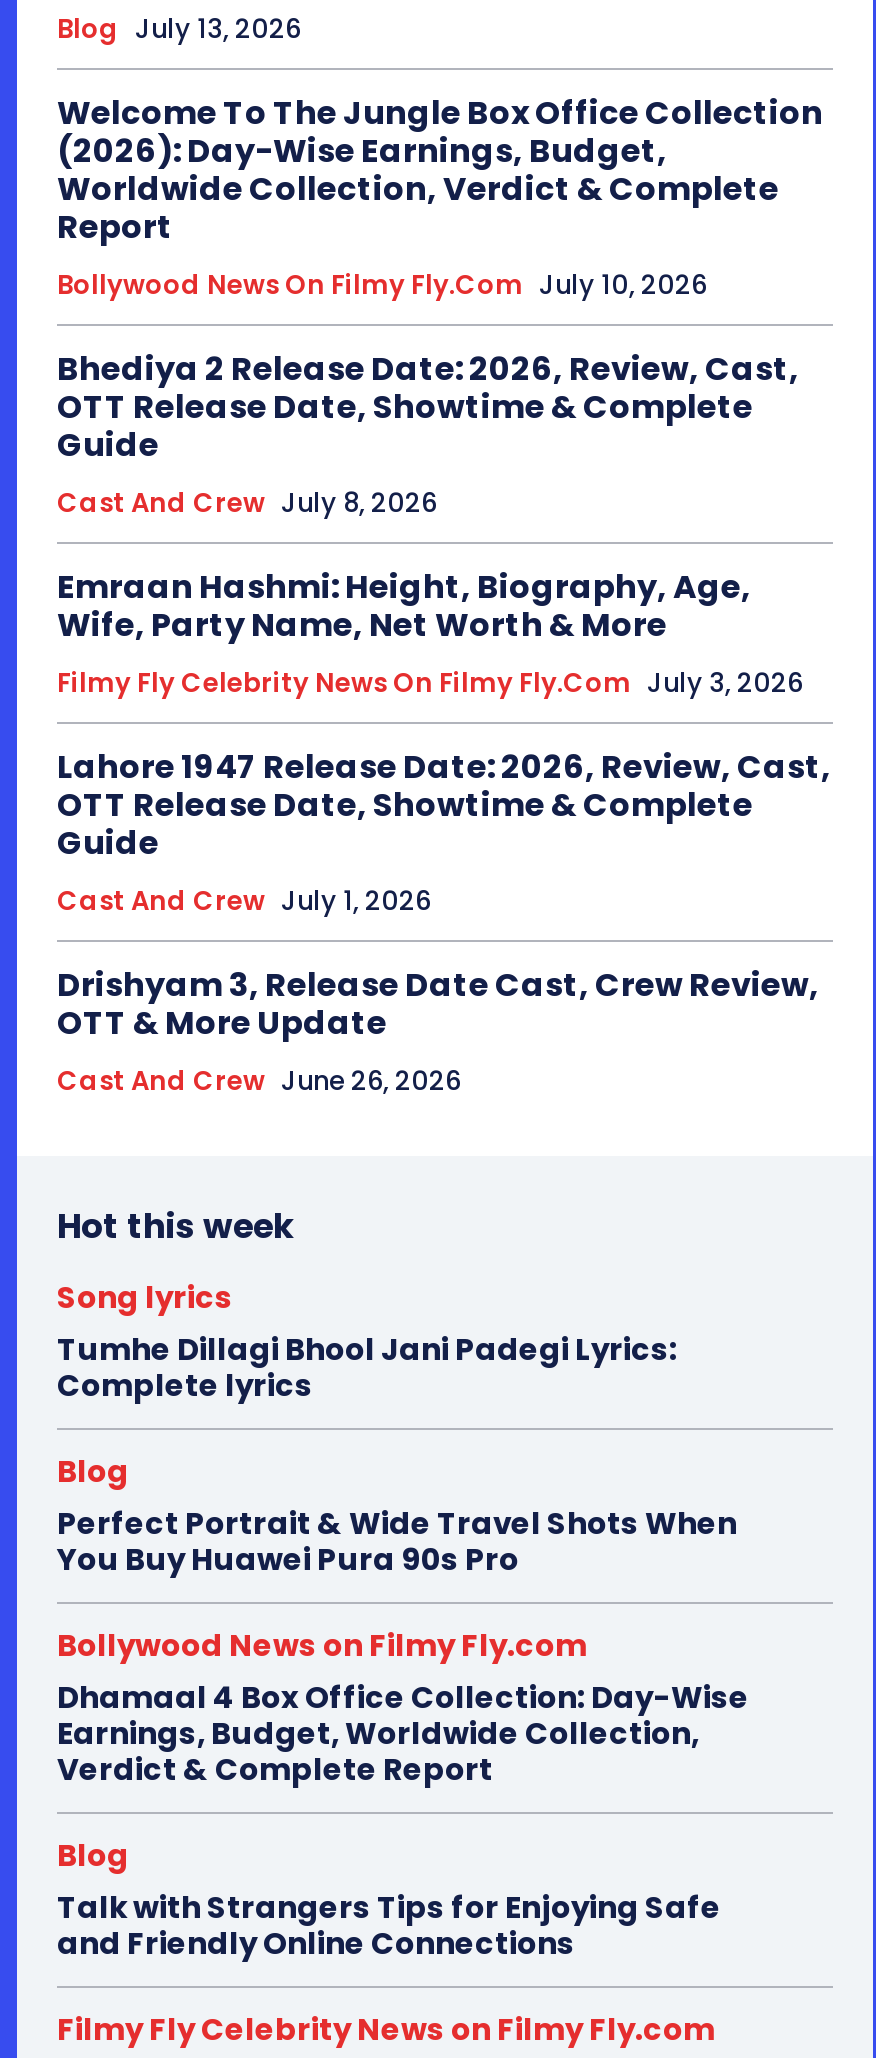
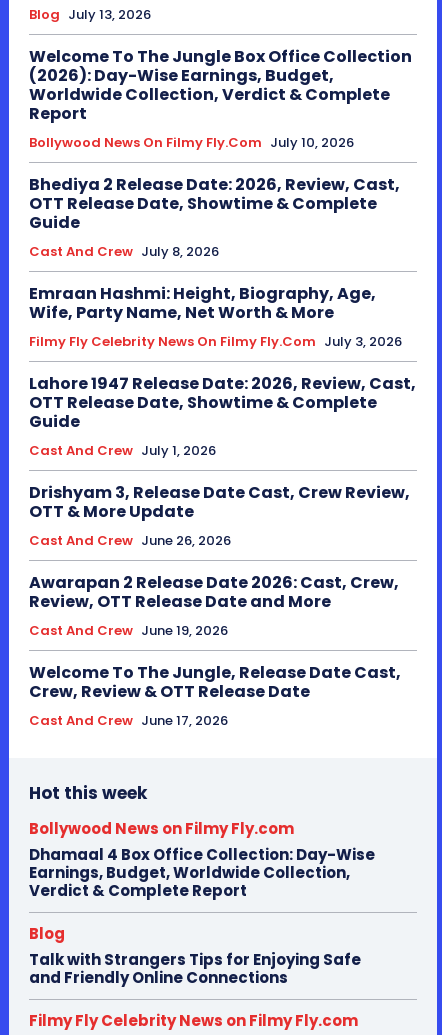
none -> [29,571,401,730] Awarapan 2 Release Date 2026: Cast, Crew, | Review, OTT Release Date and More | Cast And Crew June 19, 2026 | Welcome To The Jungle, Release Date Cast, | Crew, Review & OTT Release Date | Cast And Crew June 17, 2026
moved [57,1202,293,1250] -> [29,781,147,805]: Hot this week
[57,1276,737,1580] Song lyrics | Tumhe Dillagi Bhool Jani Padegi Lyrics: | Complete lyrics | Blog | Perfect Portrait & Wide Travel Shots When | You Buy Huawei Pura 90s Pro -> none

